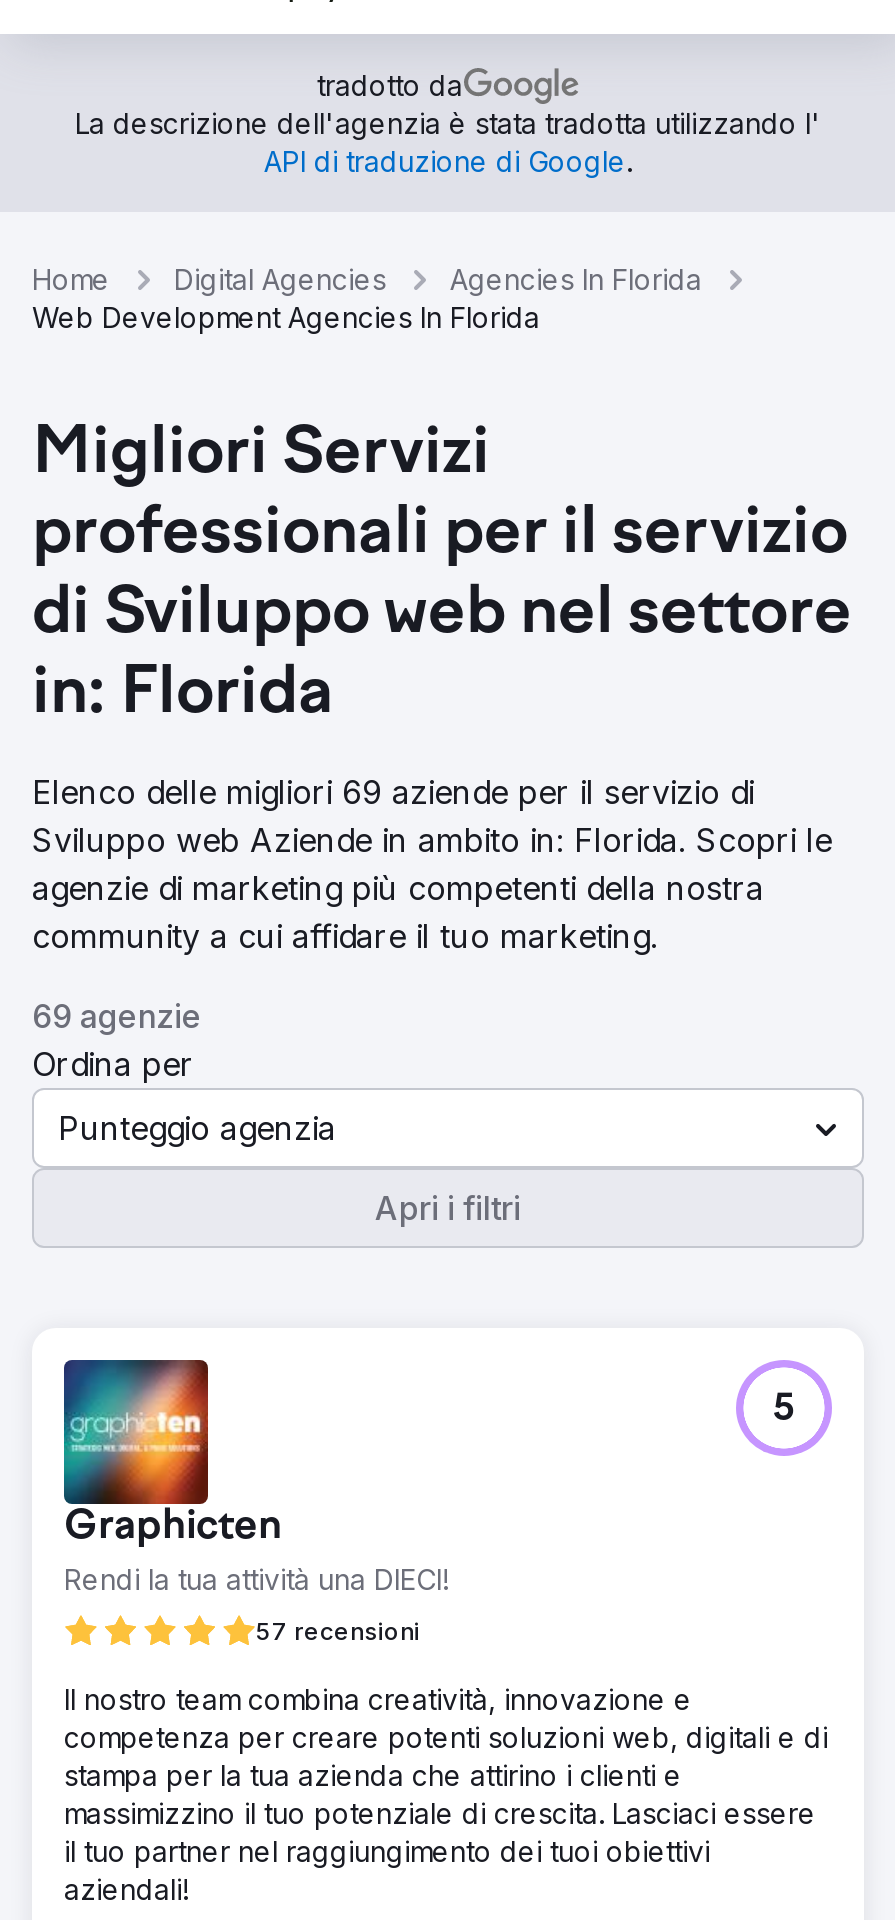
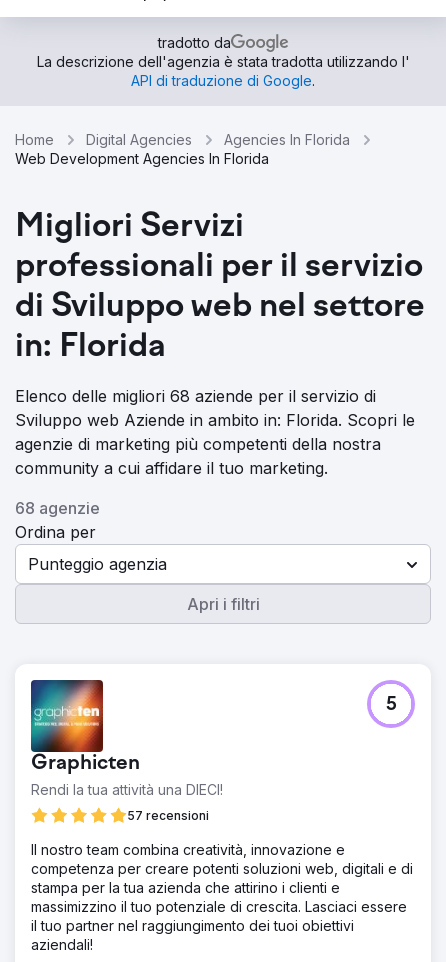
[32,772,754,812] Elenco delle migliori 69 aziende per il servizio di -> [15,386,376,406] Elenco delle migliori 68 aziende per il servizio di
[32,996,202,1036] 69 agenzie -> [15,498,100,518] 68 agenzie

